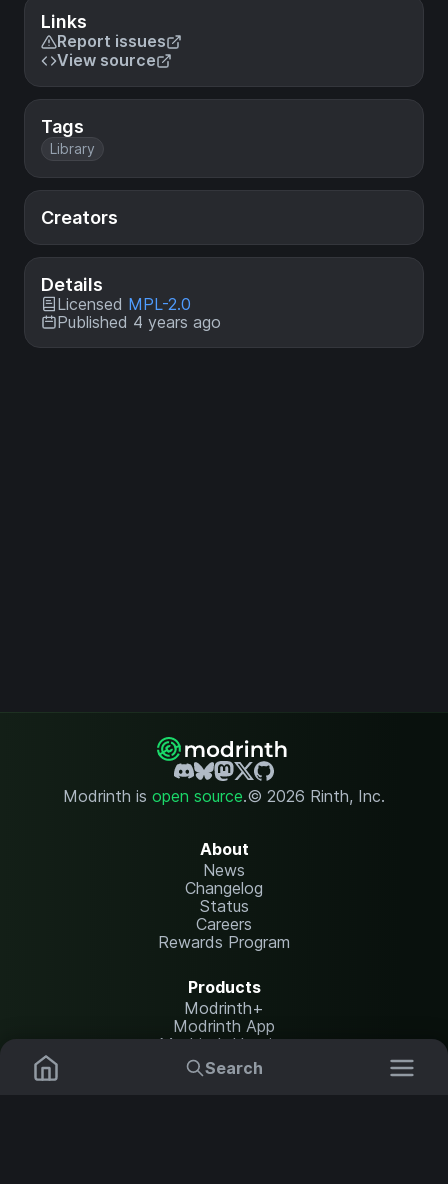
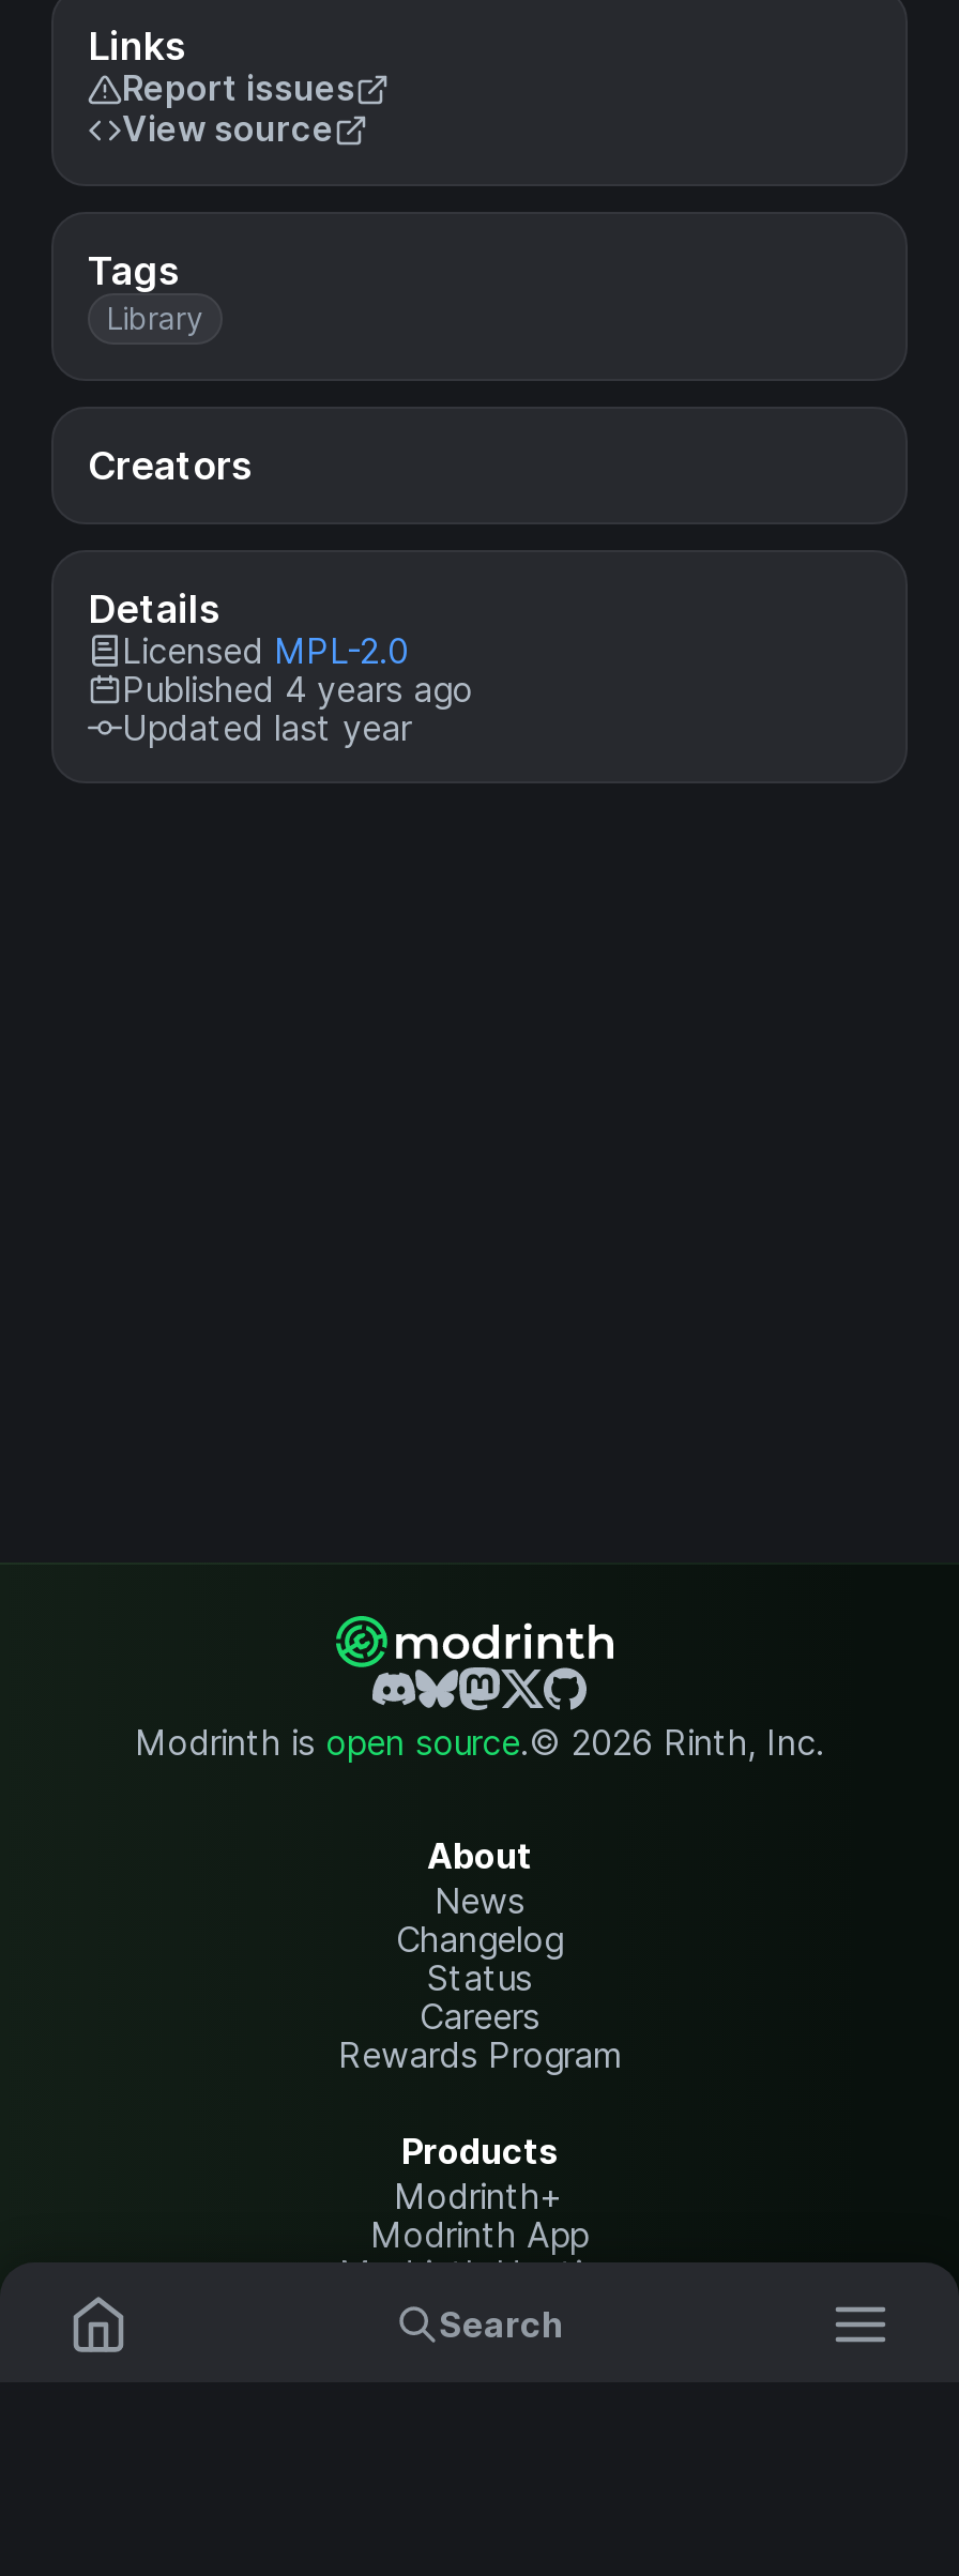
none -> [122,706,411,749] Updated last year

